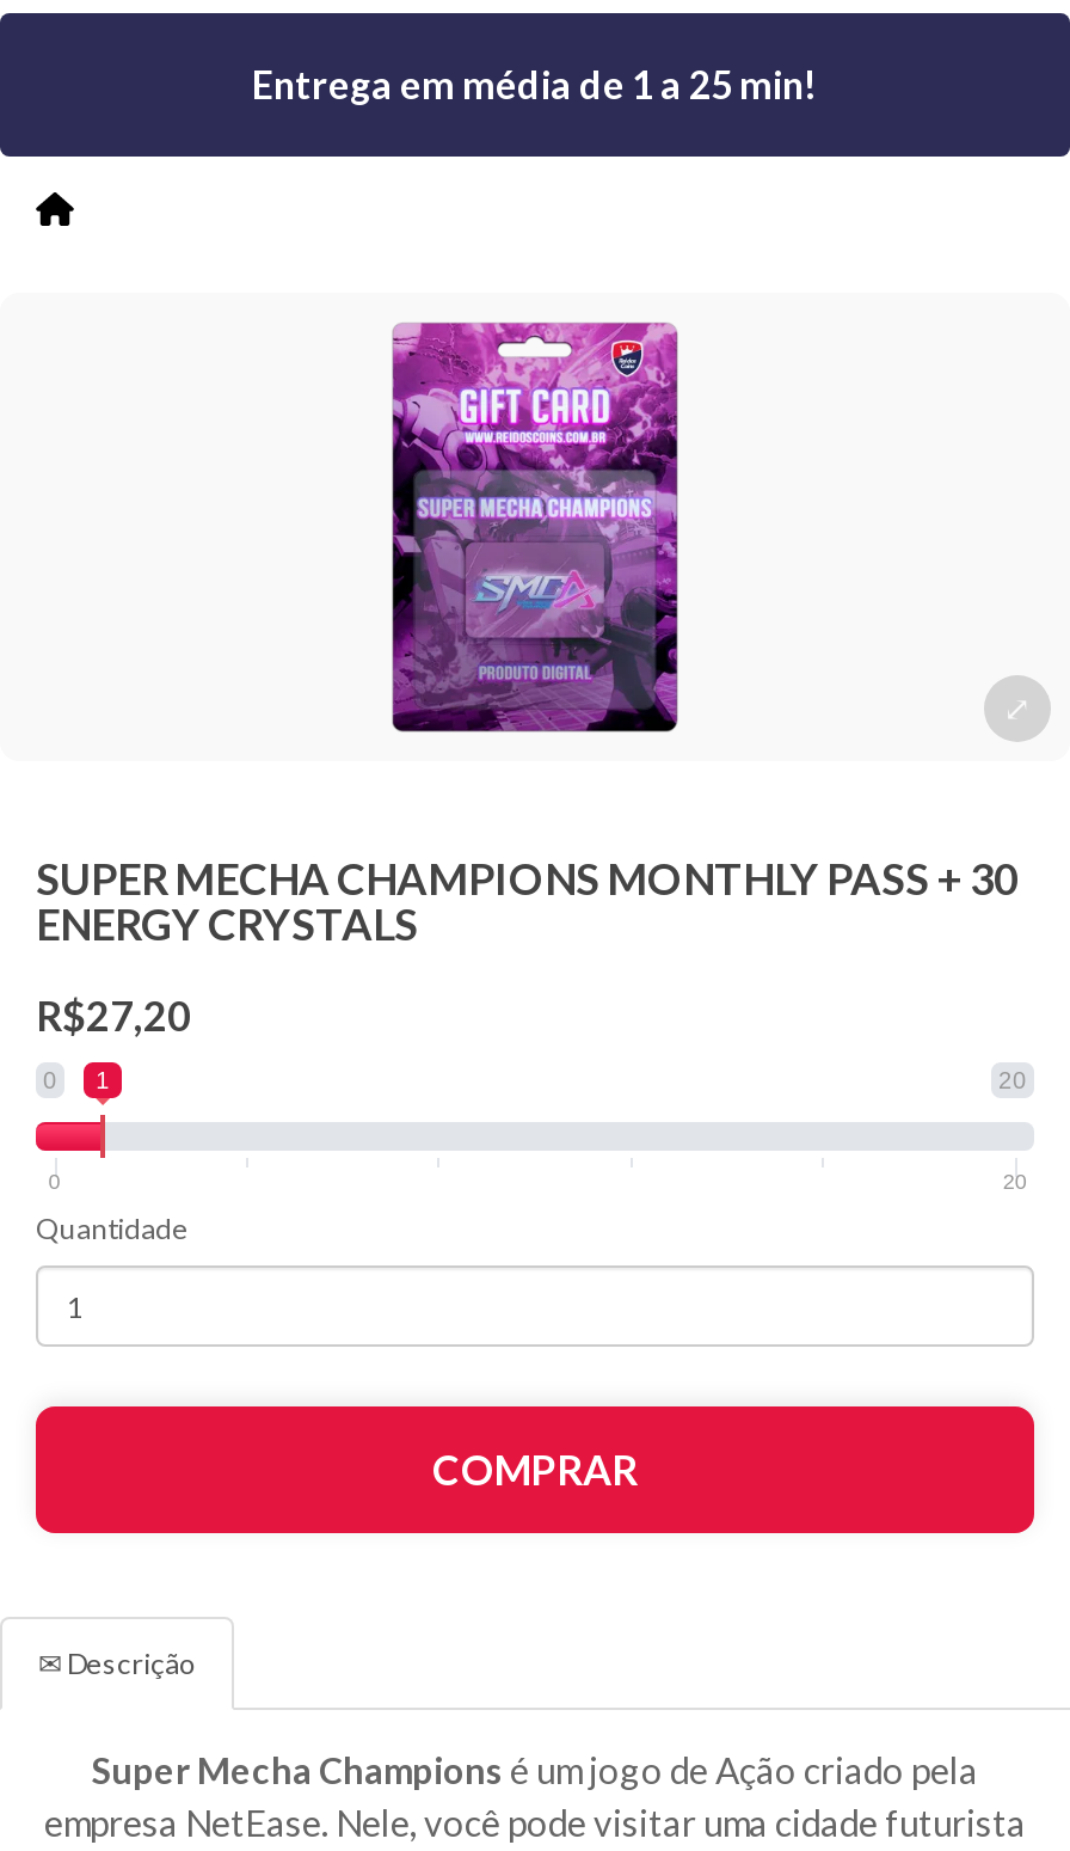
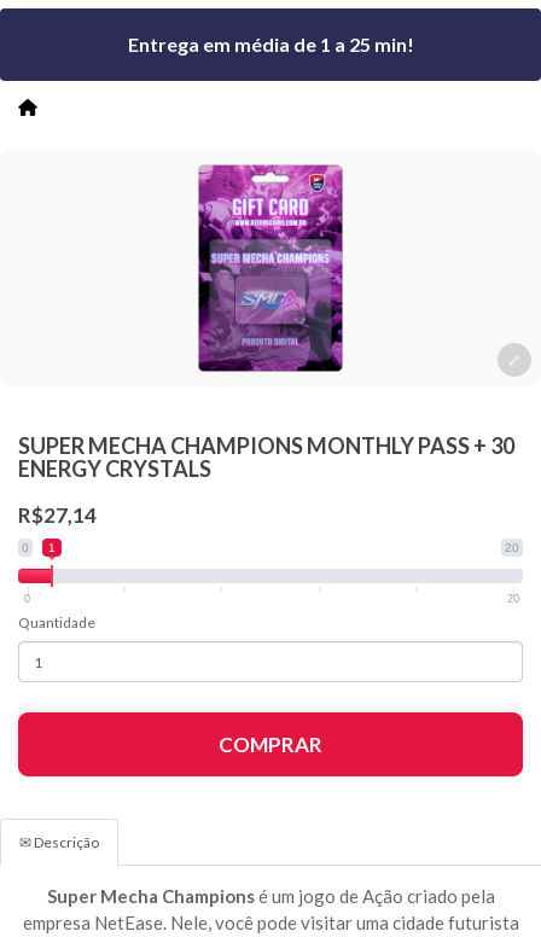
[36,991,191,1041] R$27,20 -> [18,502,97,528] R$27,14

